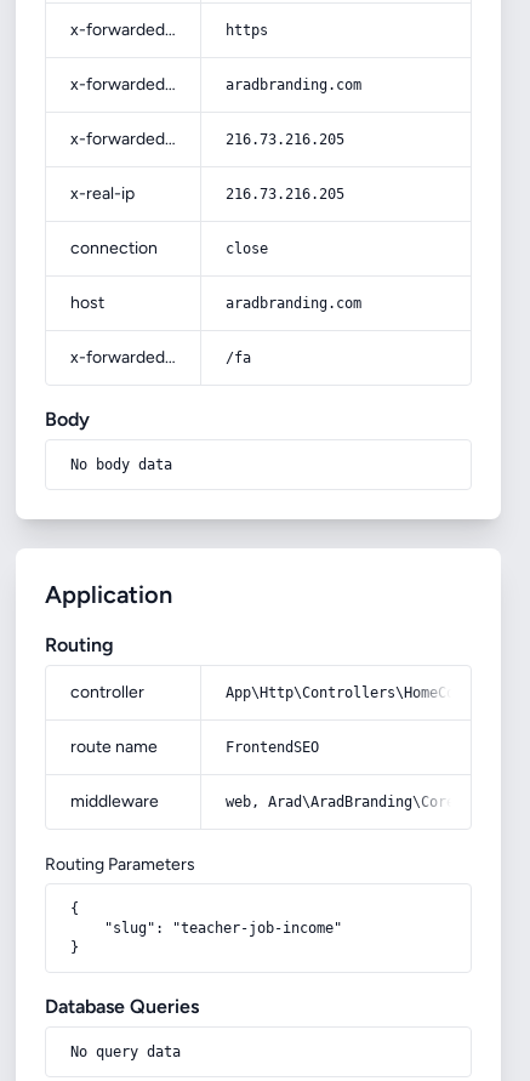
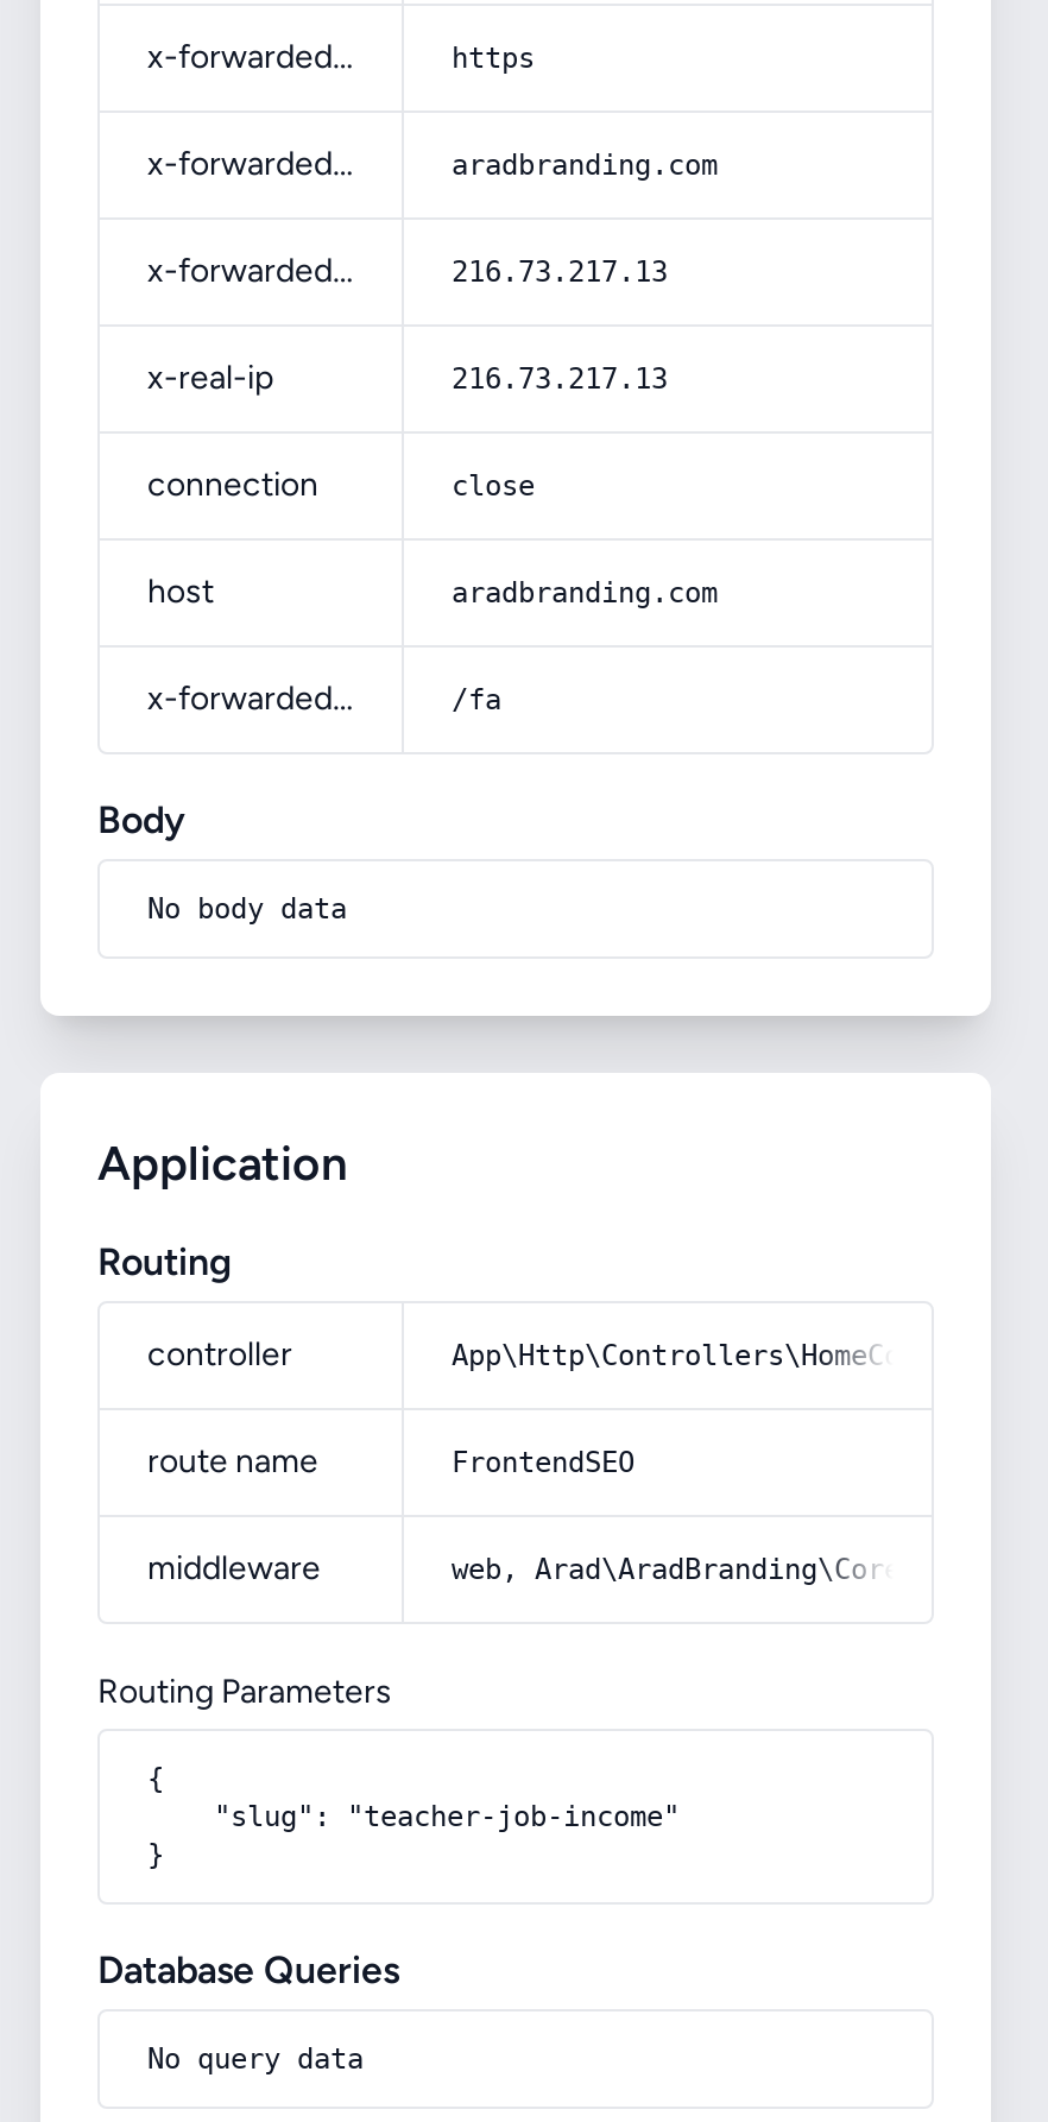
[226,131,344,148] 216.73.216.205 -> [452,255,668,289] 216.73.217.13
[226,186,344,203] 216.73.216.205 -> [452,362,668,396] 216.73.217.13

